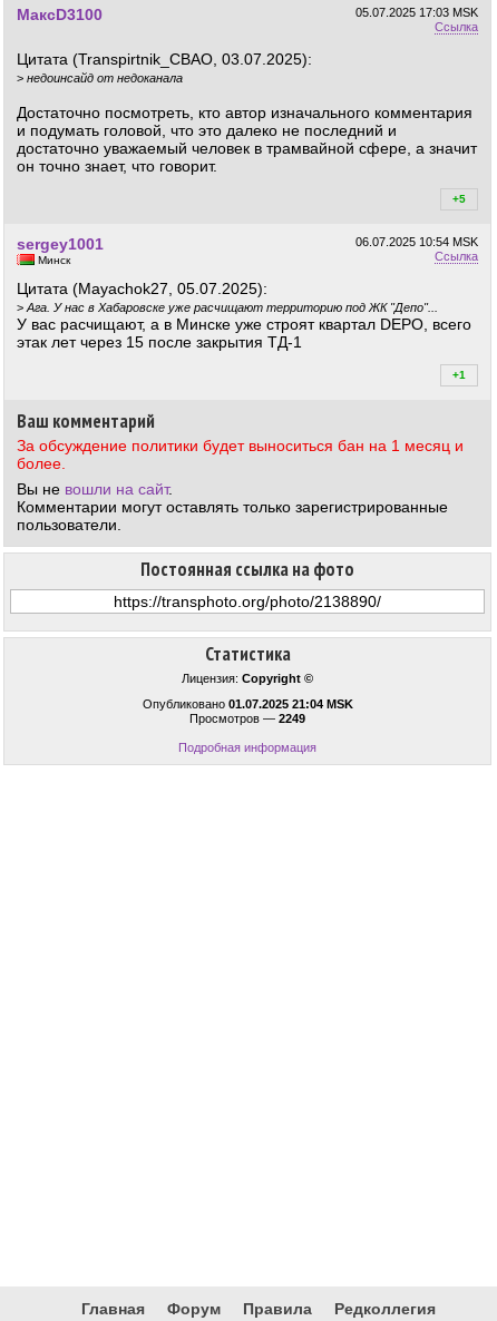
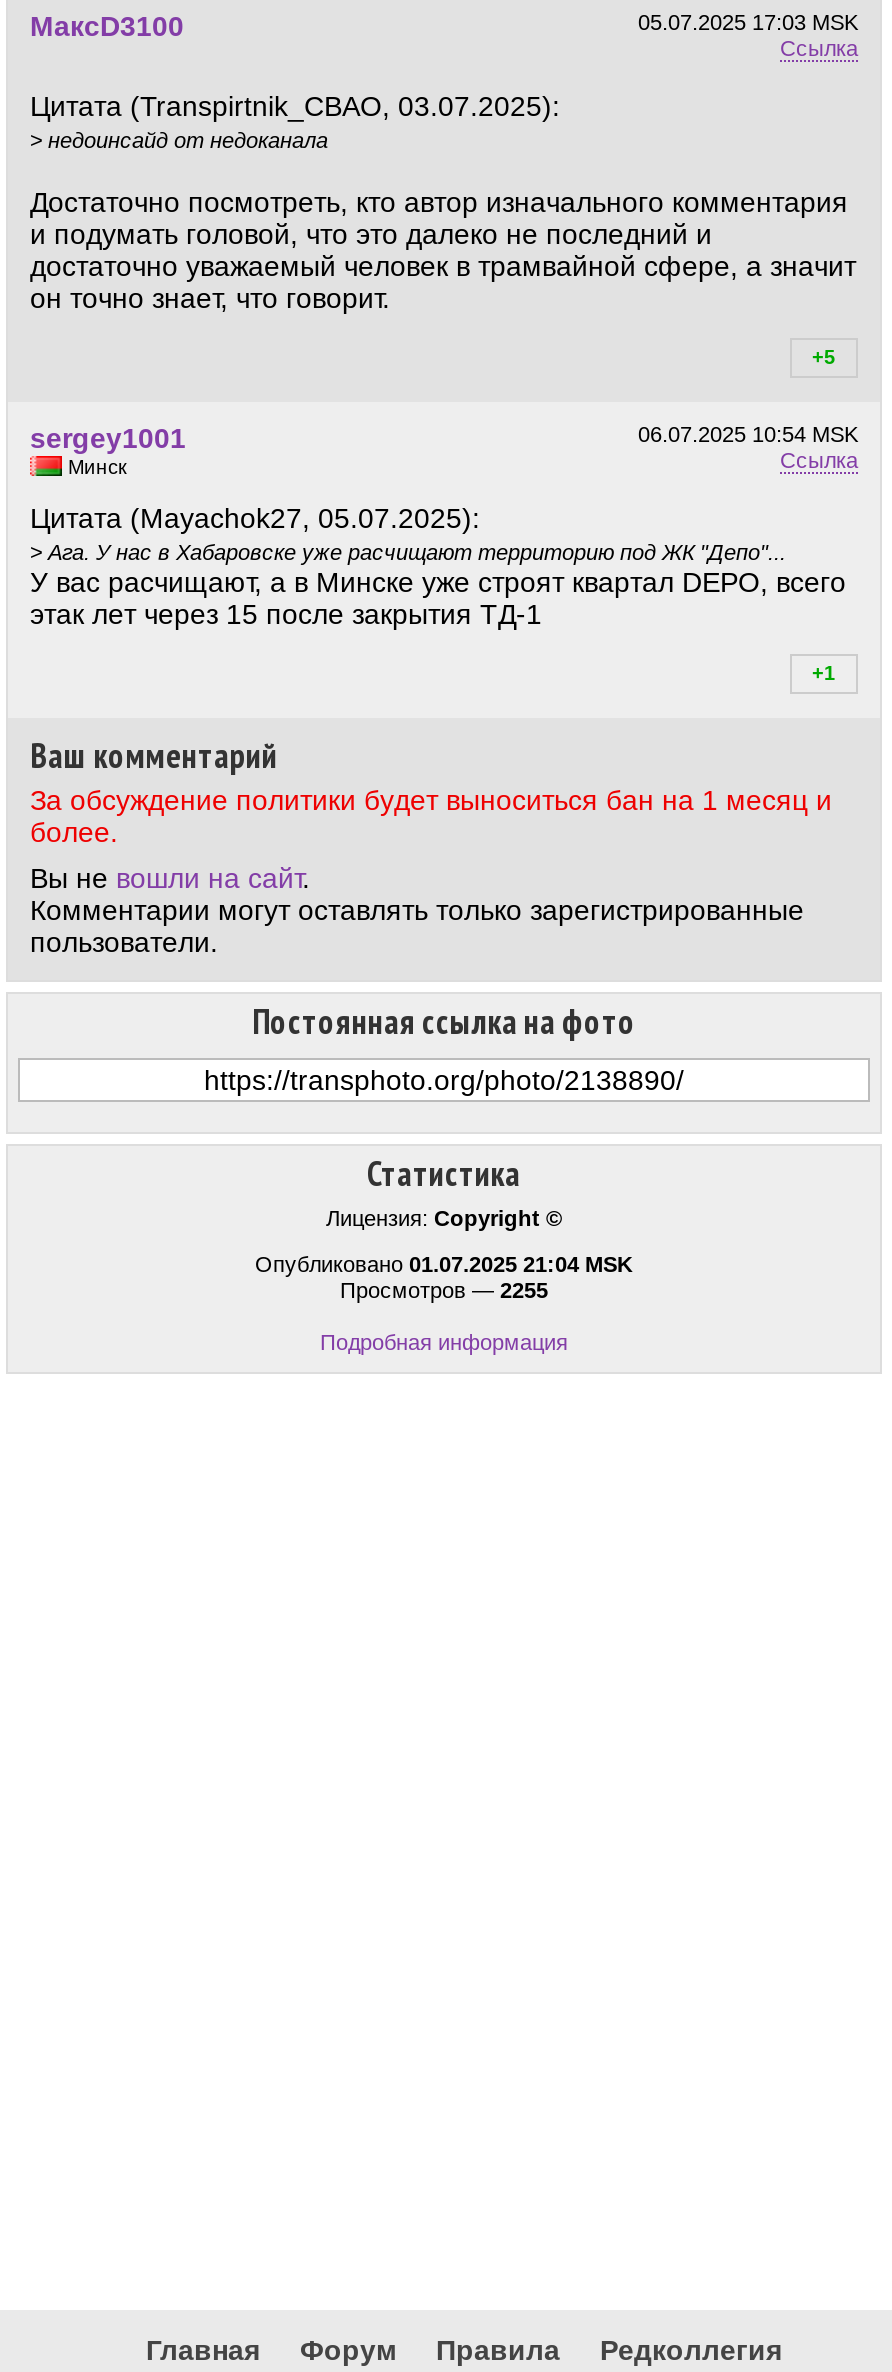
[189,712,305,725] Просмотров — 2249 -> [340,1278,548,1302] Просмотров — 2255

